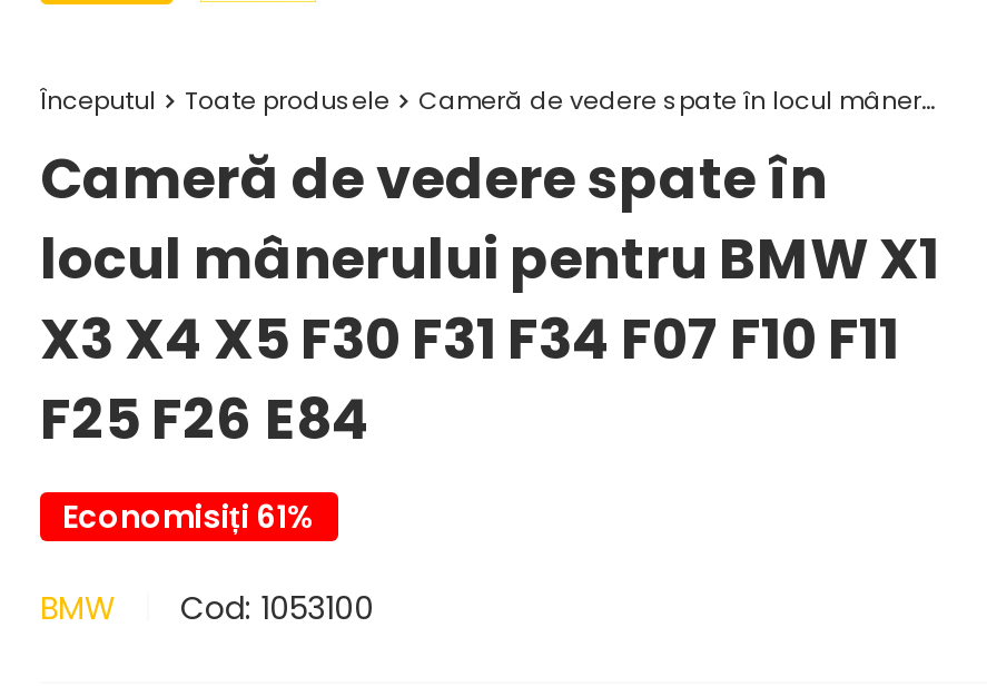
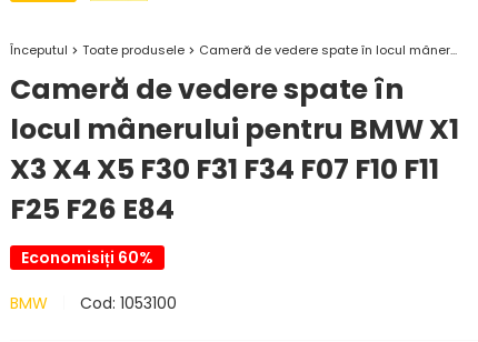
[62,494,316,539] Economisiți 61% -> [21,246,153,268] Economisiți 60%

